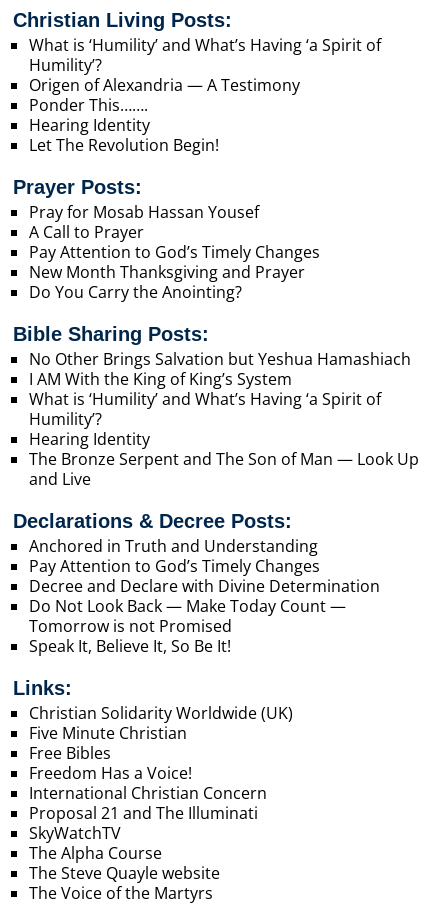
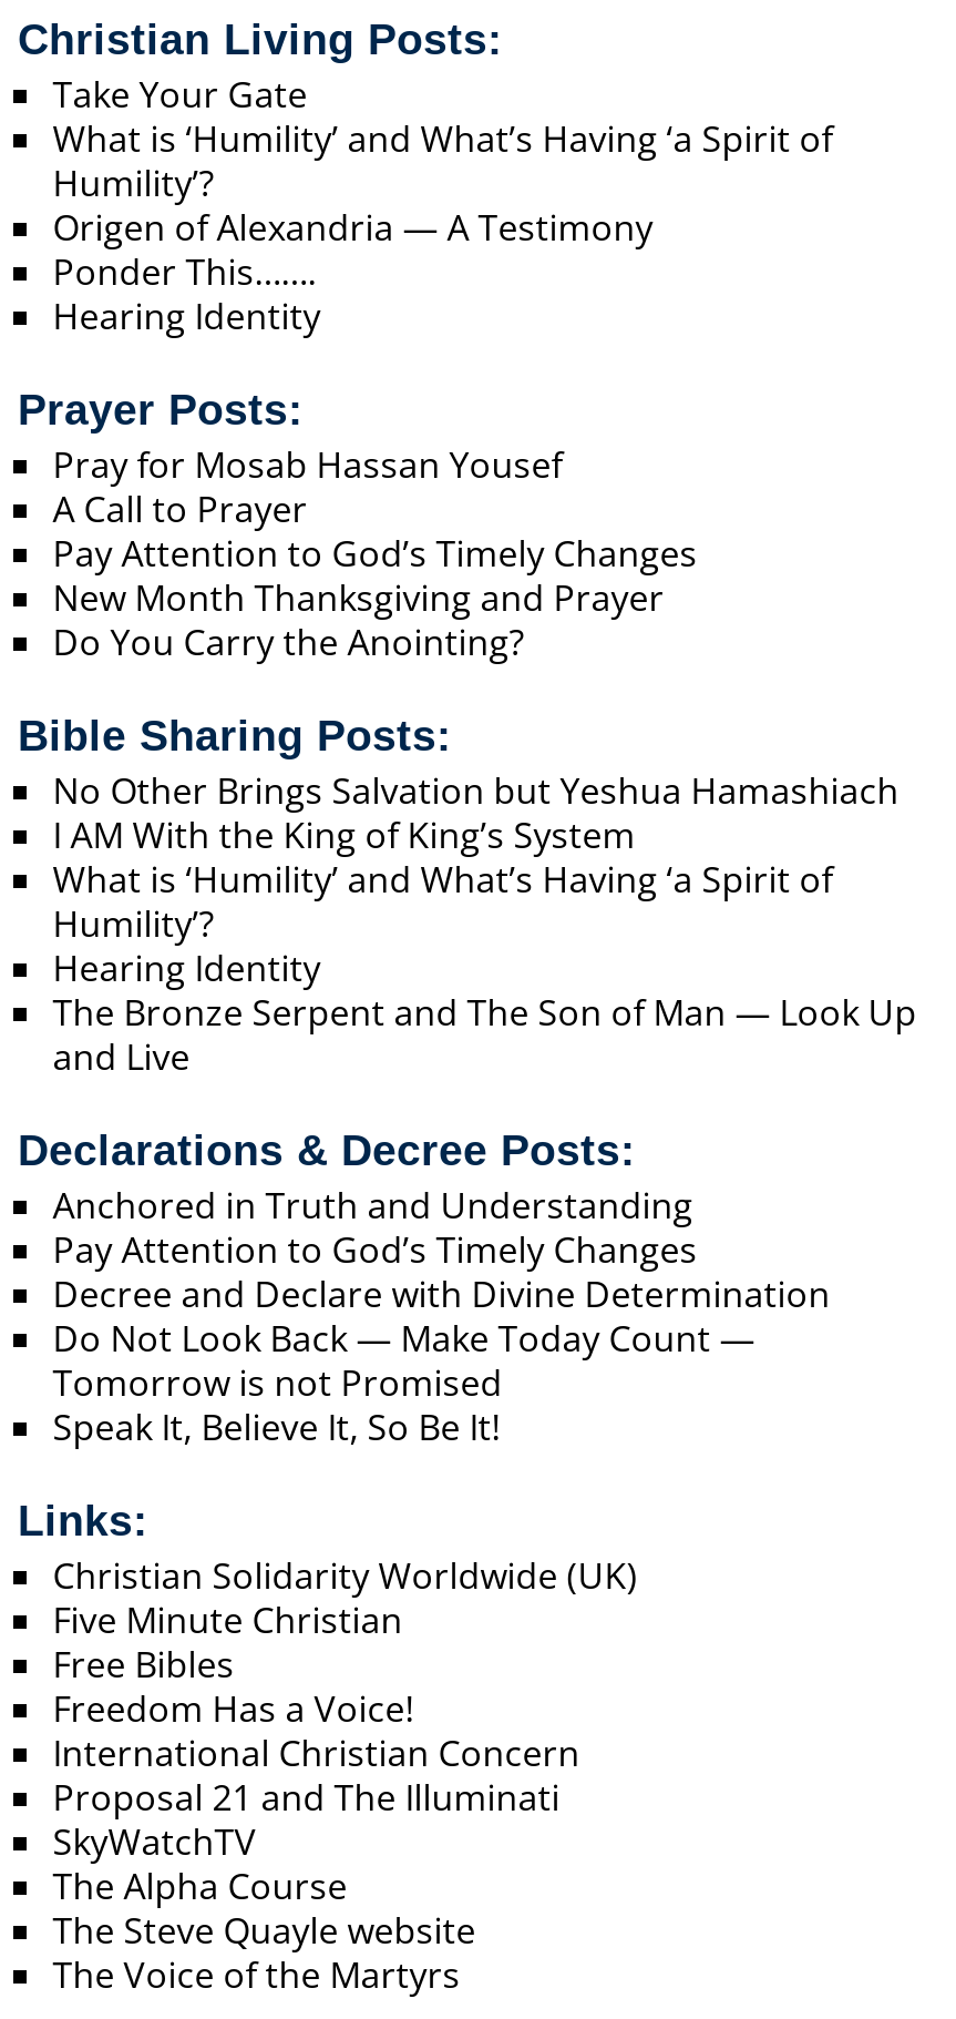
none -> [53,70,308,119] Take Your Gate
moved [29,34,381,136] -> [53,115,833,341]: What is ‘Humility’ and What’s Having ‘a Spirit of | Humility’? | Origen of Alexandria — A Testimony | Ponder This……. | Hearing Identity
[29,134,219,156] Let The Revolution Begin! -> none

